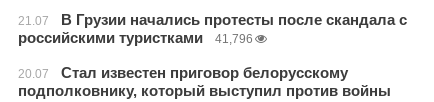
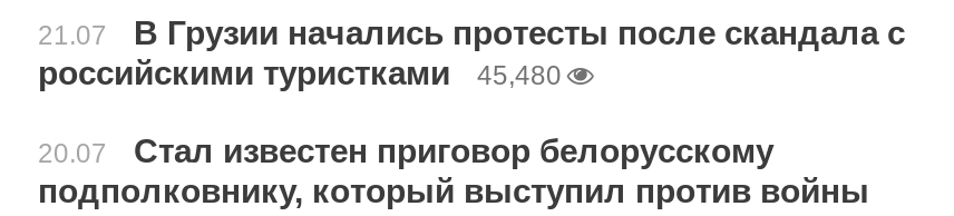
[18,29,253,46] российскими туристками 41,796 -> [38,53,562,91] российскими туристками 45,480

